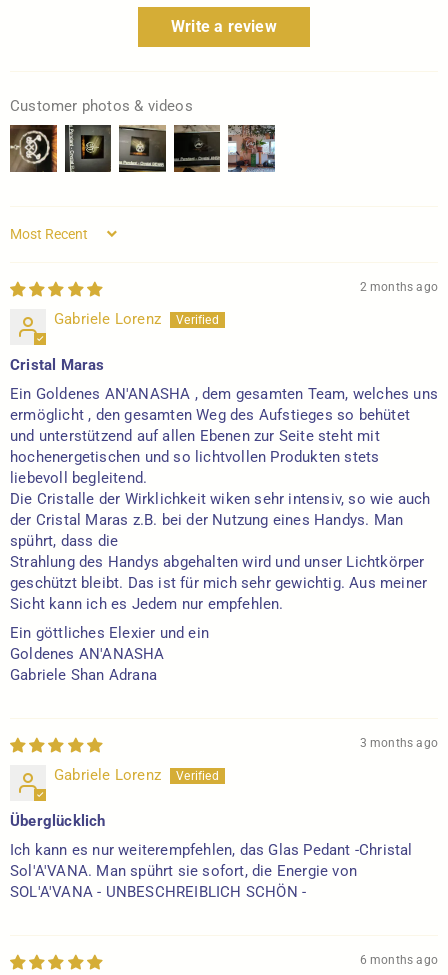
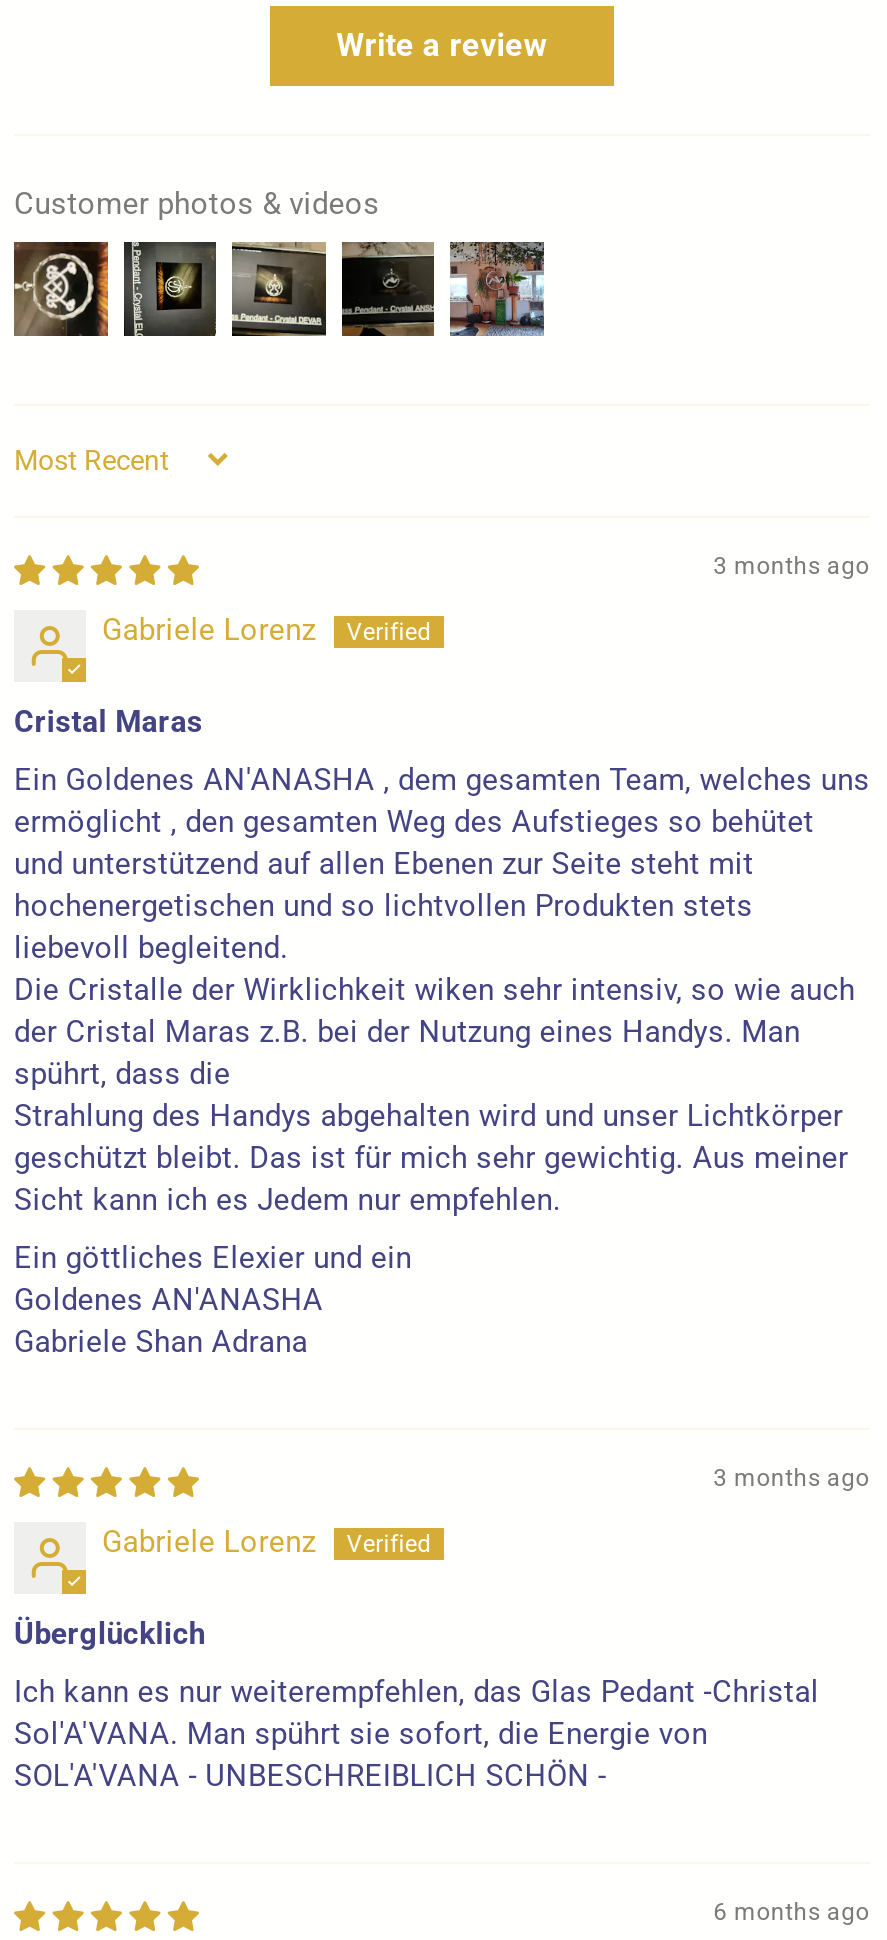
[360,279,438,293] 2 months ago -> [713,551,870,579] 3 months ago

